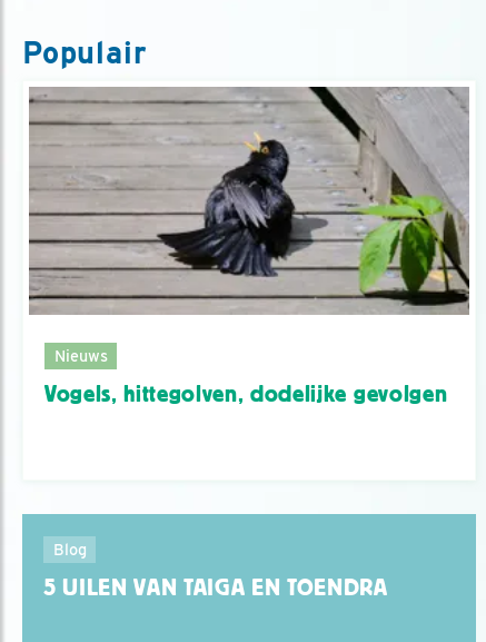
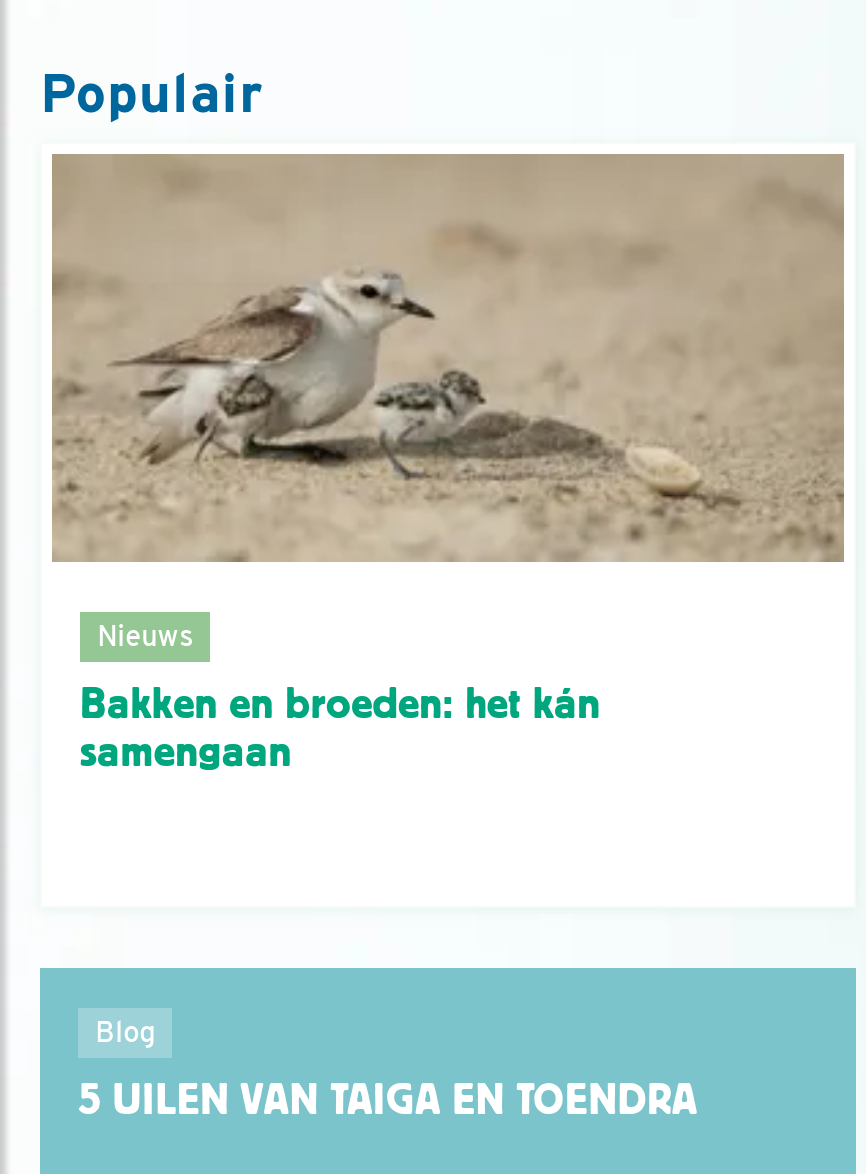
[29,86,469,314] [image] -> [52,153,846,563] [image]
[44,380,447,407] Vogels, hittegolven, dodelijke gevolgen -> [80,680,601,776] Bakken en broeden: het kán | samengaan

